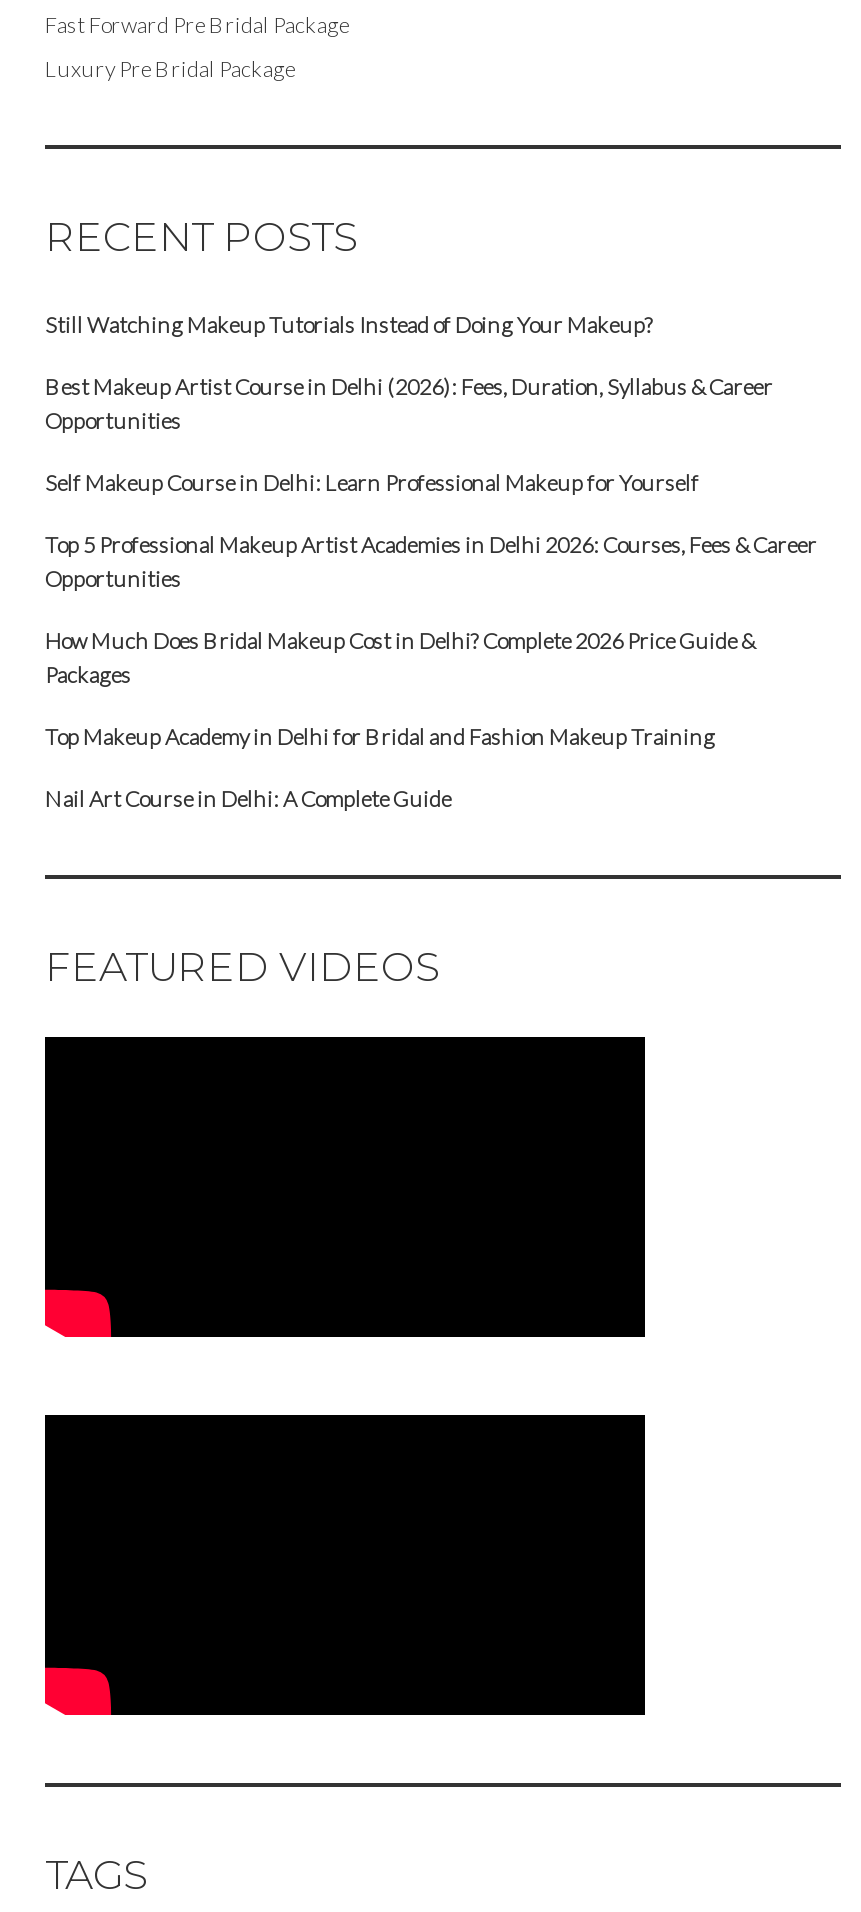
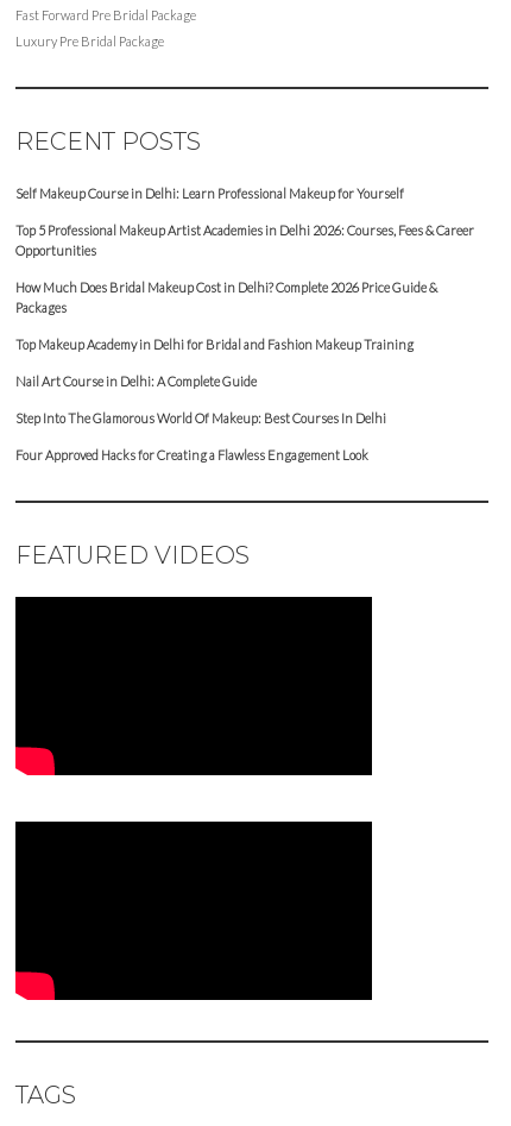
[45,311,773,433] Still Watching Makeup Tutorials Instead of Doing Your Makeup? | Best Makeup Artist Course in Delhi (2026): Fees, Duration, Syllabus & Career | Opportunities -> none
moved [45,469,817,811] -> [15,185,474,388]: Self Makeup Course in Delhi: Learn Professional Makeup for Yourself | Top 5 Professional Makeup Artist Academies in Delhi 2026: Courses, Fees & Career | Opportunities | How Much Does Bridal Makeup Cost in Delhi? Complete 2026 Price Guide & | Packages | Top Makeup Academy in Delhi for Bridal and Fashion Makeup Training | Nail Art Course in Delhi: A Complete Guide
none -> [15,410,386,462] Step Into The Glamorous World Of Makeup: Best Courses In Delhi | Four Approved Hacks for Creating a Flawless Engagement Look

